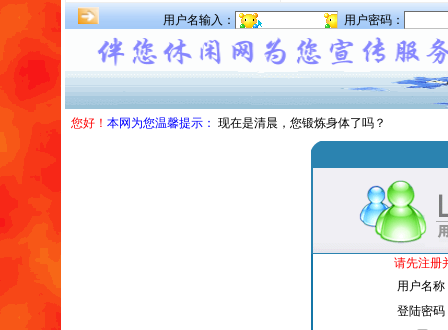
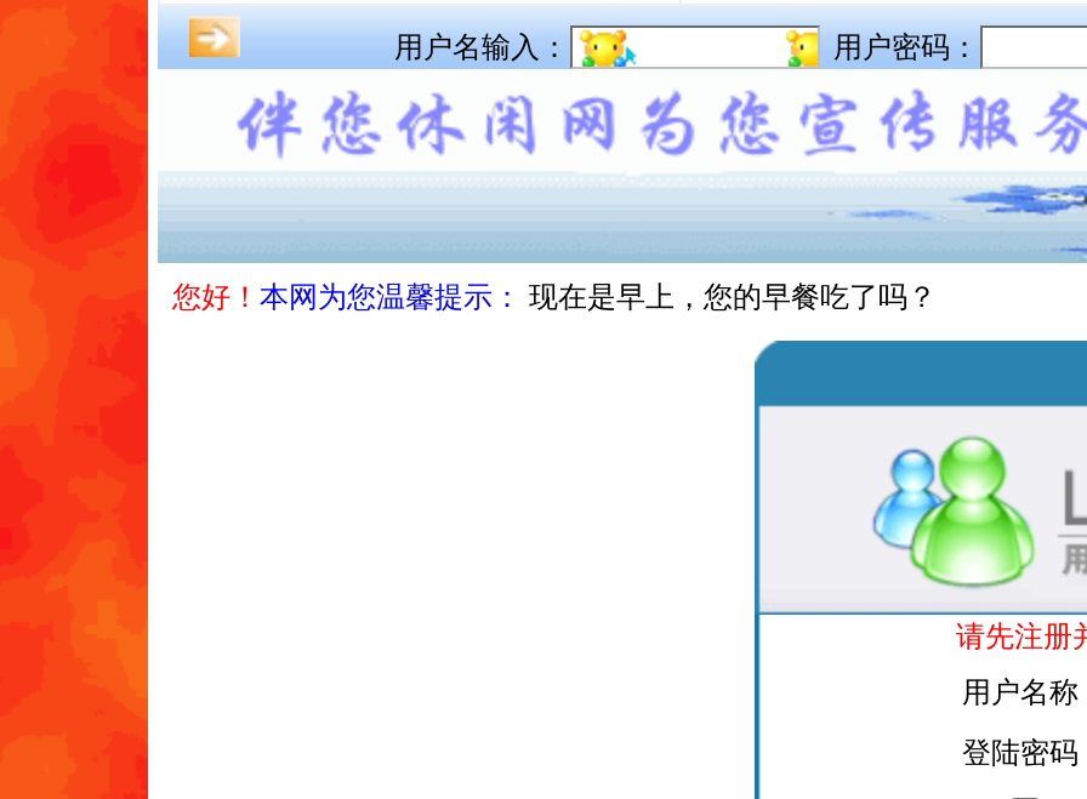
[65,116,386,130] 您好！本网为您温馨提示： 现在是清晨，您锻炼身体了吗？ -> [158,280,937,314] 您好！本网为您温馨提示： 现在是早上，您的早餐吃了吗？

